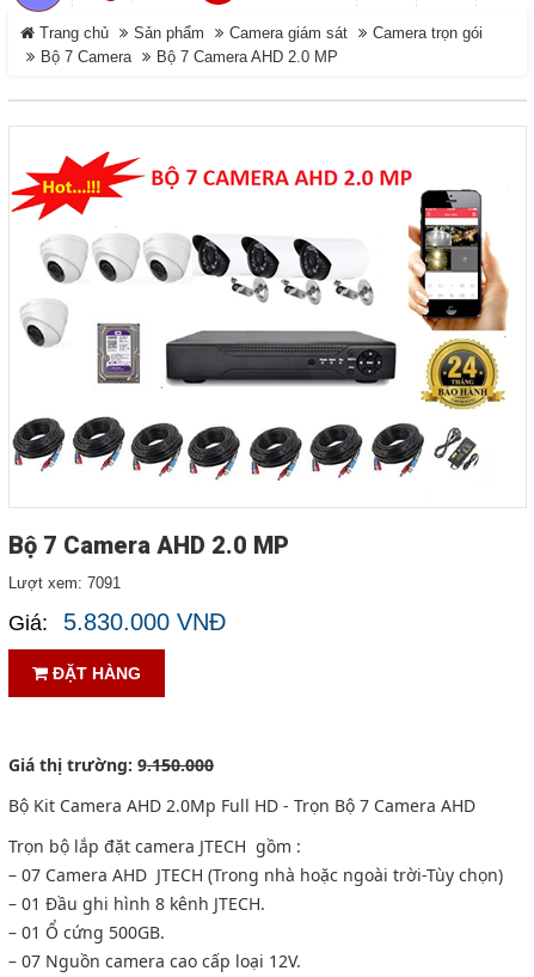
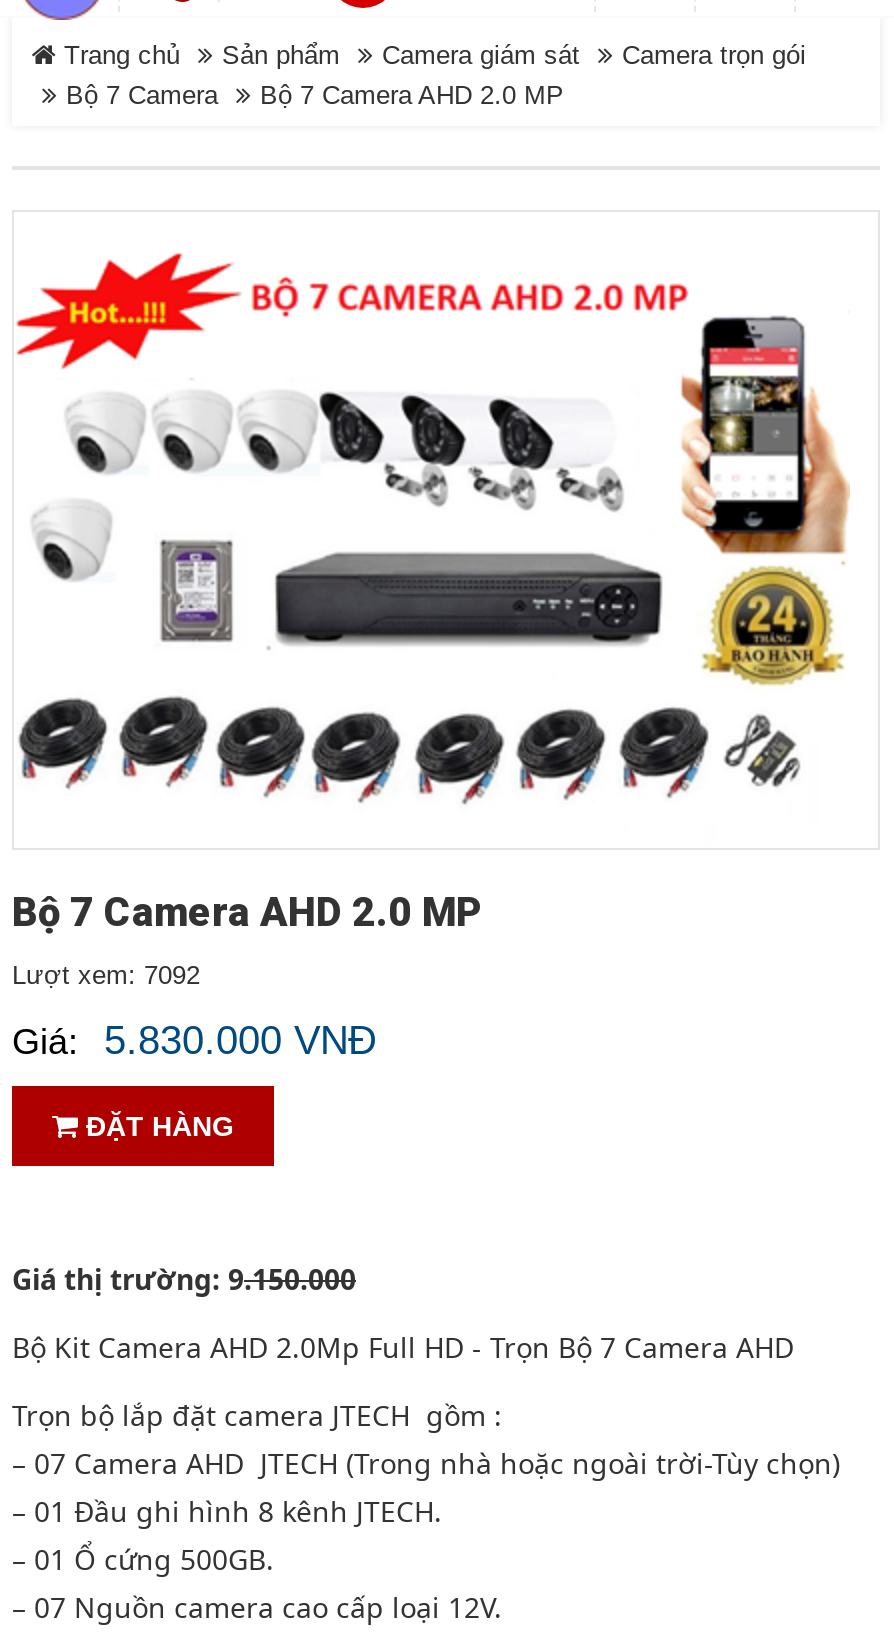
[8,574,121,592] Lượt xem: 7091 -> [12,960,200,990] Lượt xem: 7092

